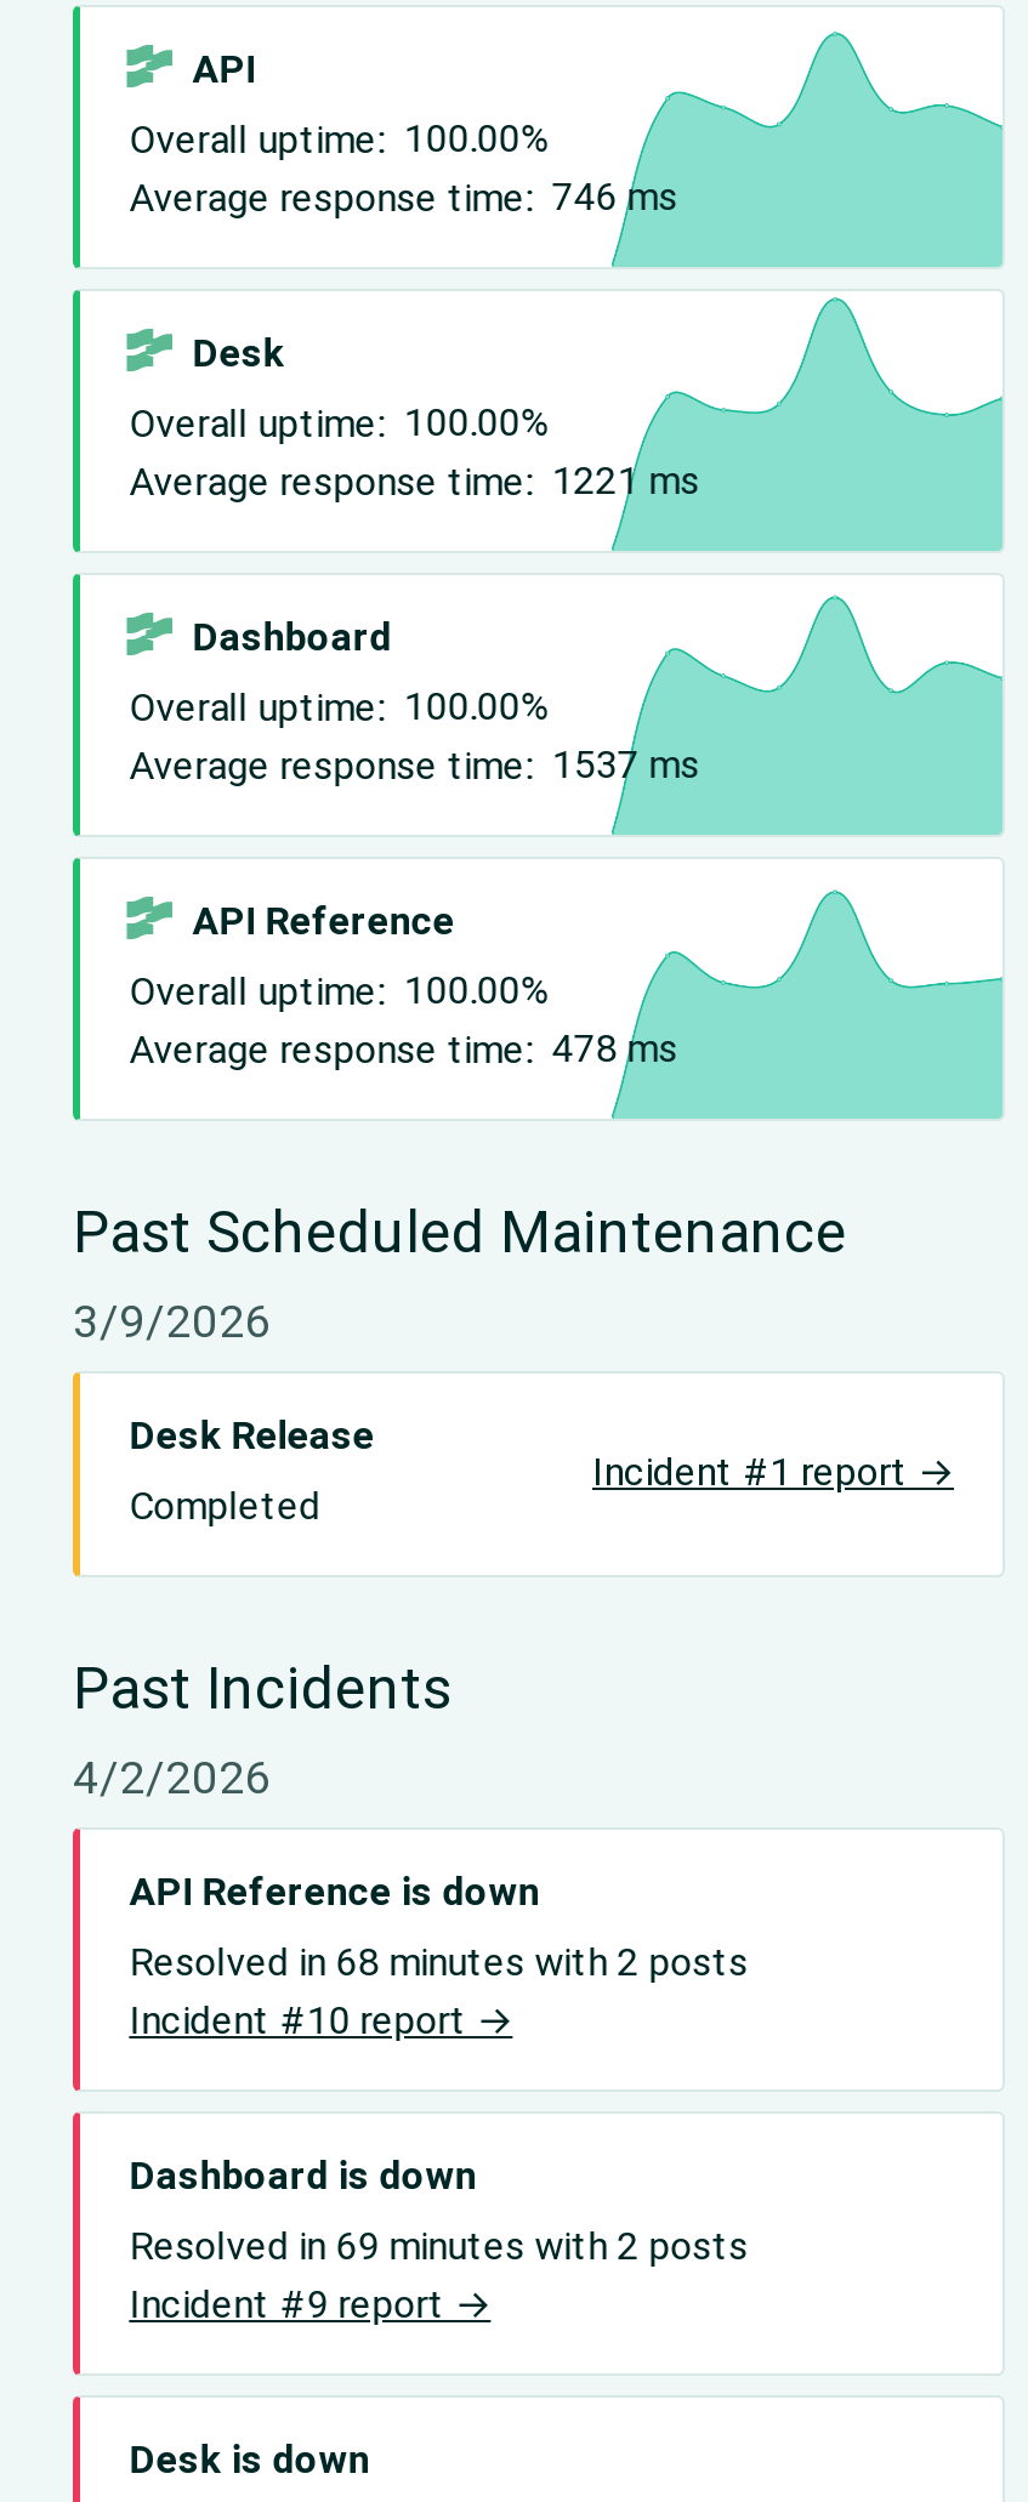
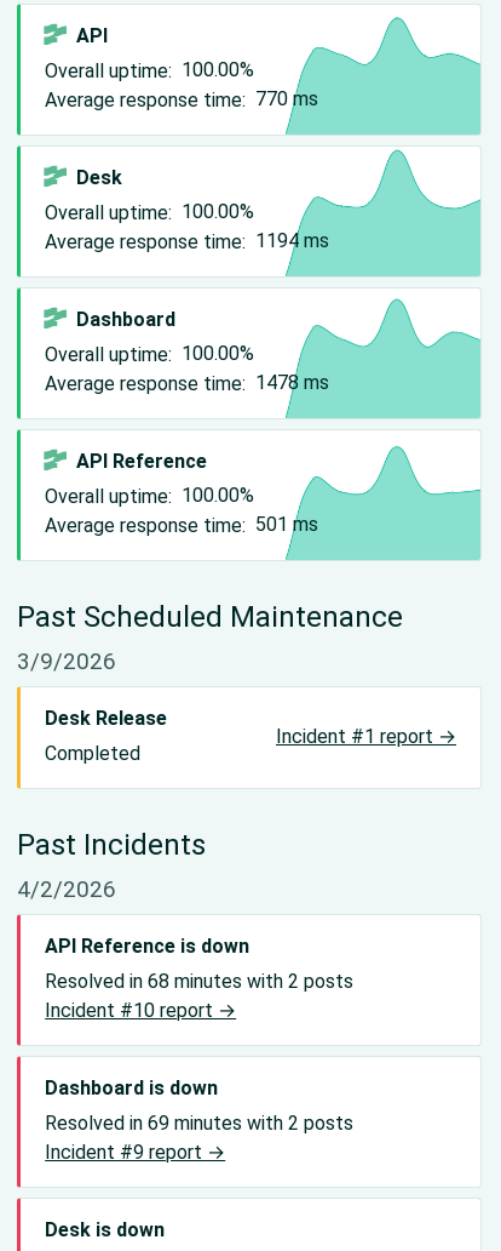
[129,174,678,220] Average response time: 746 ms -> [45,88,319,111] Average response time: 770 ms
[129,458,700,504] Average response time: 1221 ms -> [45,230,329,253] Average response time: 1194 ms
[129,742,700,788] Average response time: 1537 ms -> [45,372,329,395] Average response time: 1478 ms
[129,1026,678,1072] Average response time: 478 ms -> [45,513,319,537] Average response time: 501 ms

